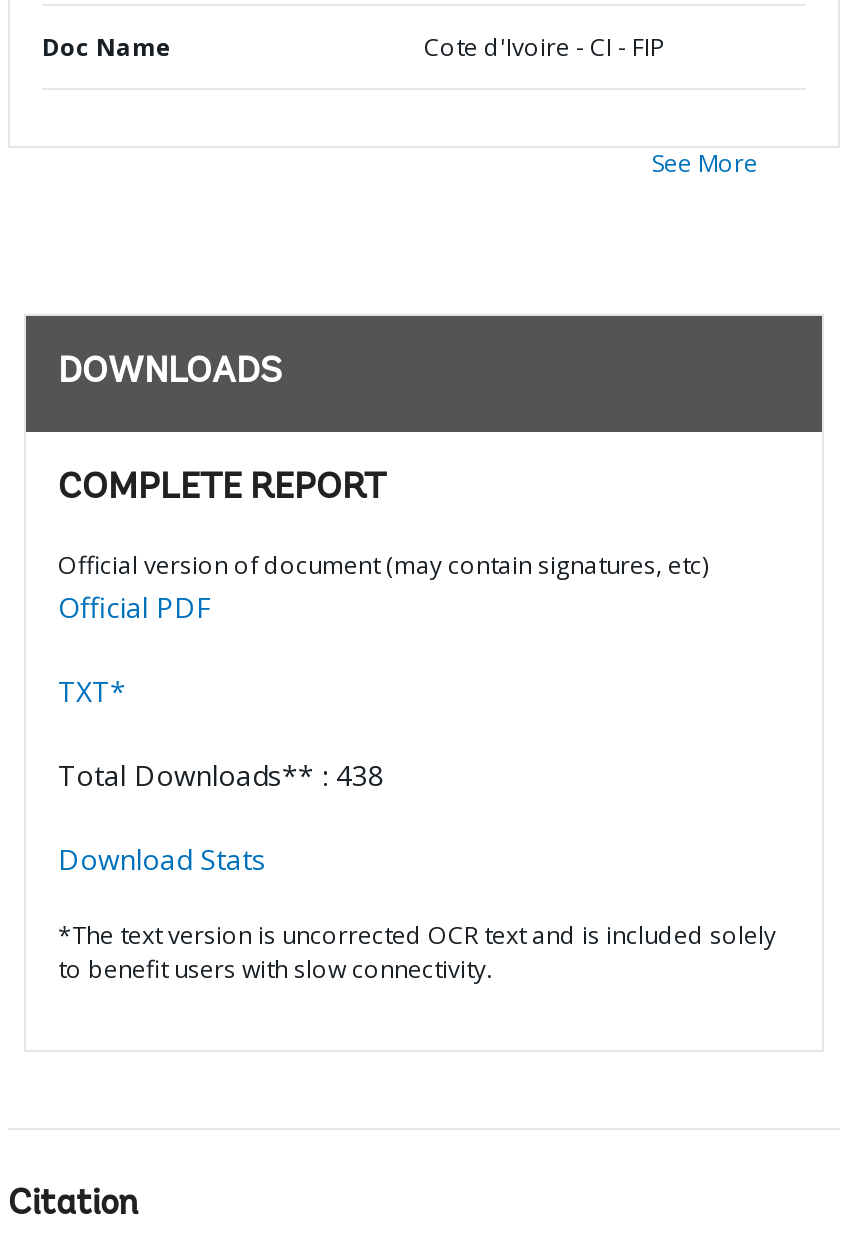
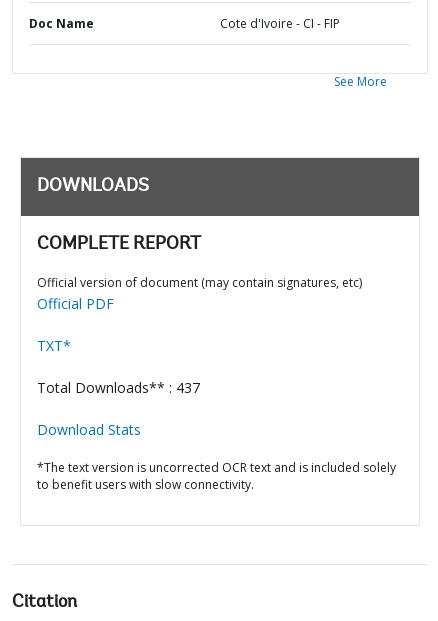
[58,756,384,794] Total Downloads** : 438 -> [37,378,200,397] Total Downloads** : 437

